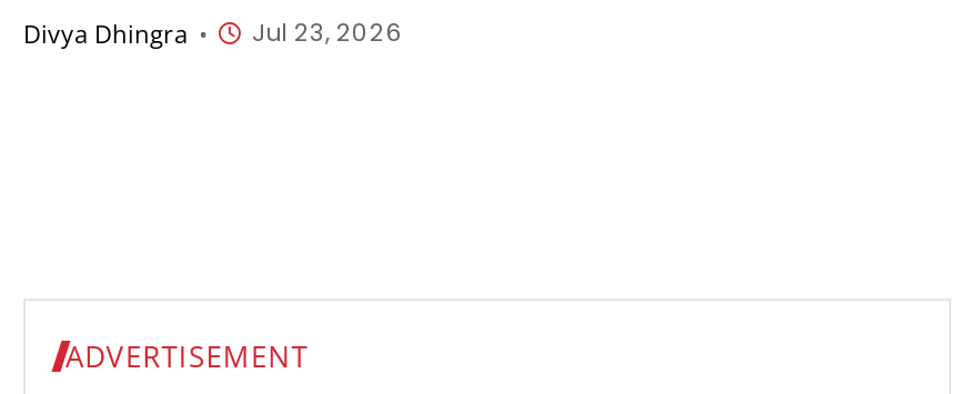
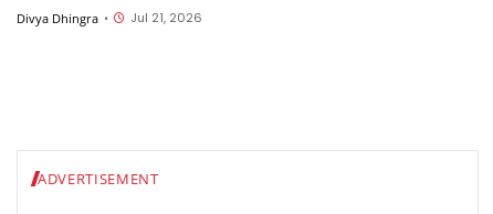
[23,14,403,49] Divya Dhingra • Jul 23, 2026 -> [17,8,202,26] Divya Dhingra • Jul 21, 2026

